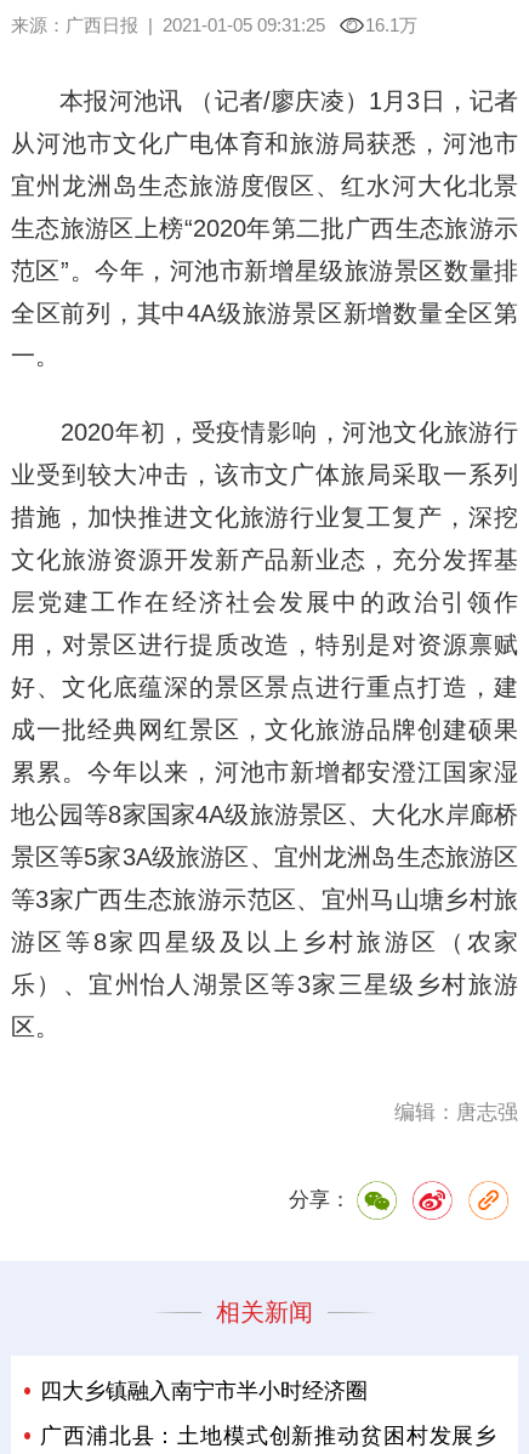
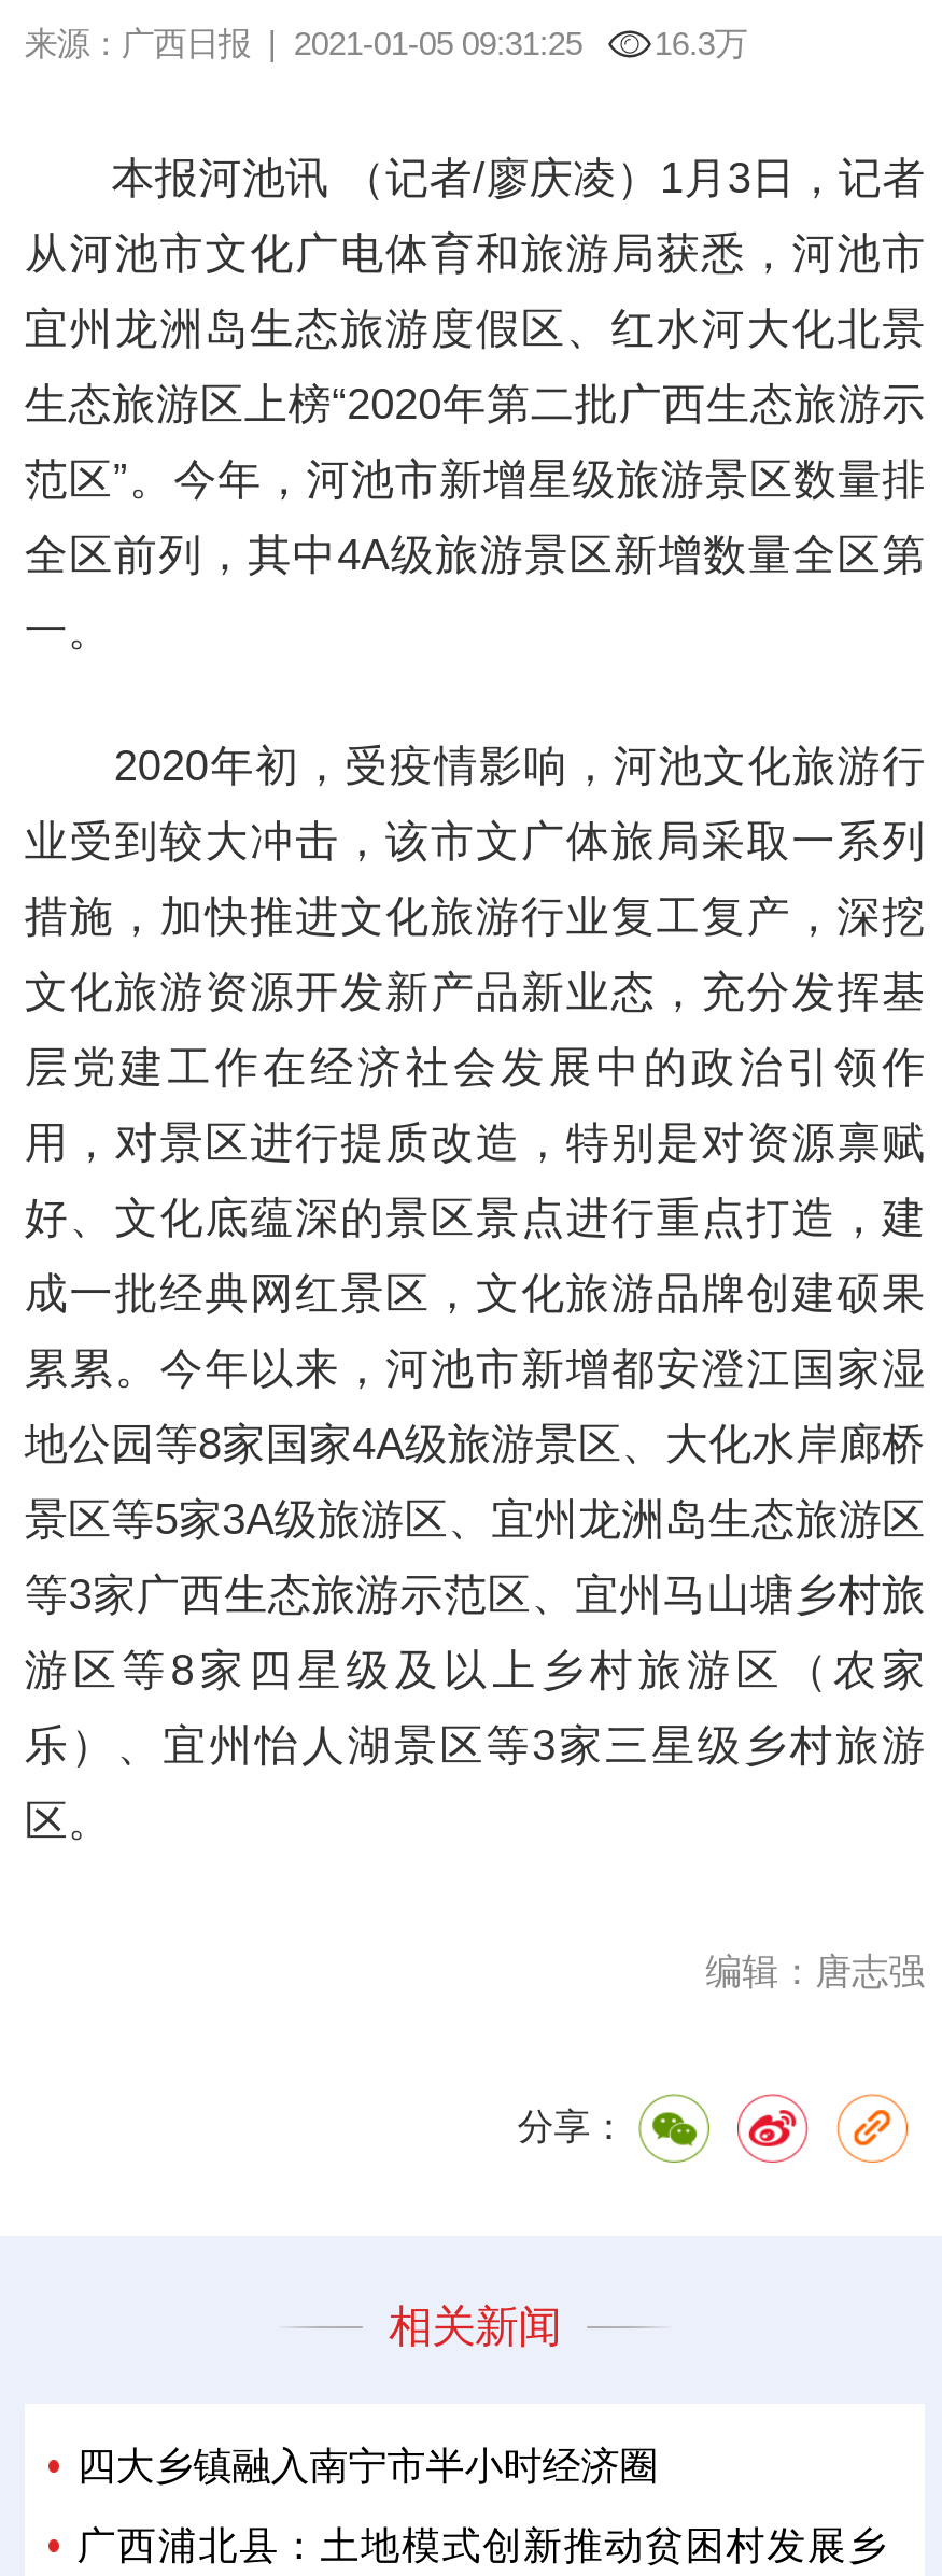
[366,14,418,35] 16.1万 -> [654,25,747,61] 16.3万

